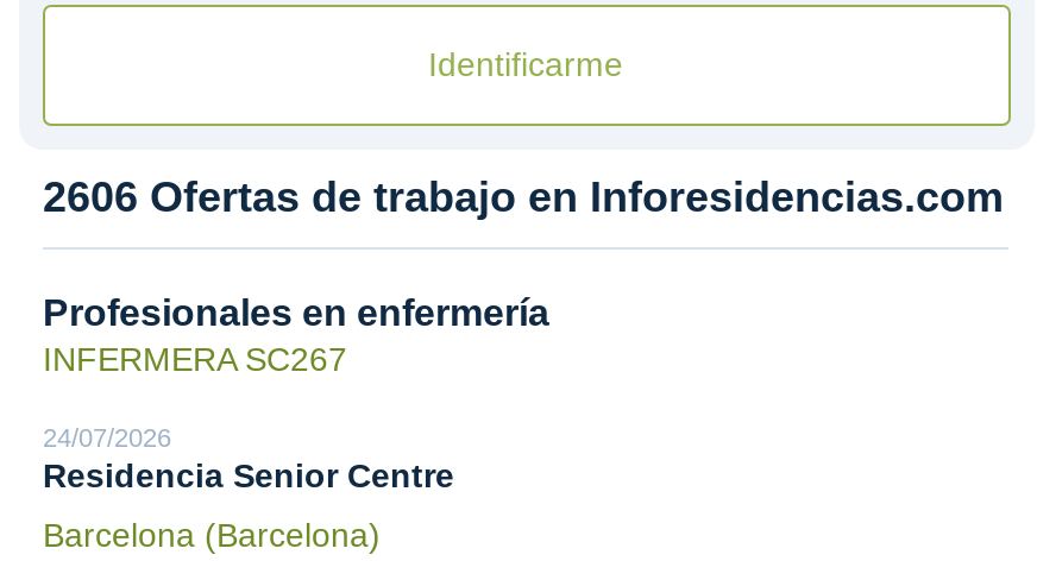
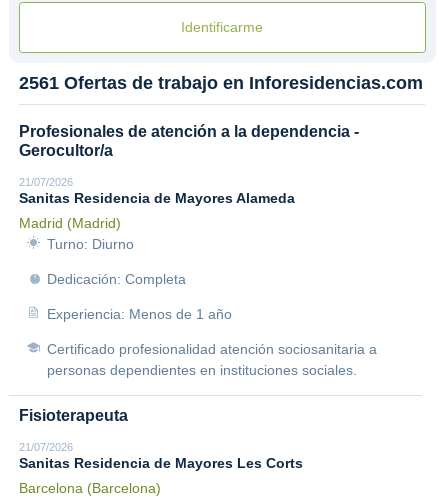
[43,174,1004,494] 2606 Ofertas de trabajo en Inforesidencias.com | Profesionales en enfermería | INFERMERA SC267 | 24/07/2026 | Residencia Senior Centre -> [19,73,423,471] 2561 Ofertas de trabajo en Inforesidencias.com | Profesionales de atención a la dependencia - | Gerocultor/a | 21/07/2026 | Sanitas Residencia de Mayores Alameda | Madrid (Madrid) | Turno: Diurno | Dedicación: Completa | Experiencia: Menos de 1 año | Certificado profesionalidad atención sociosanitaria a | personas dependientes en instituciones sociales. | Fisioterapeuta | 21/07/2026 | Sanitas Residencia de Mayores Les Corts

